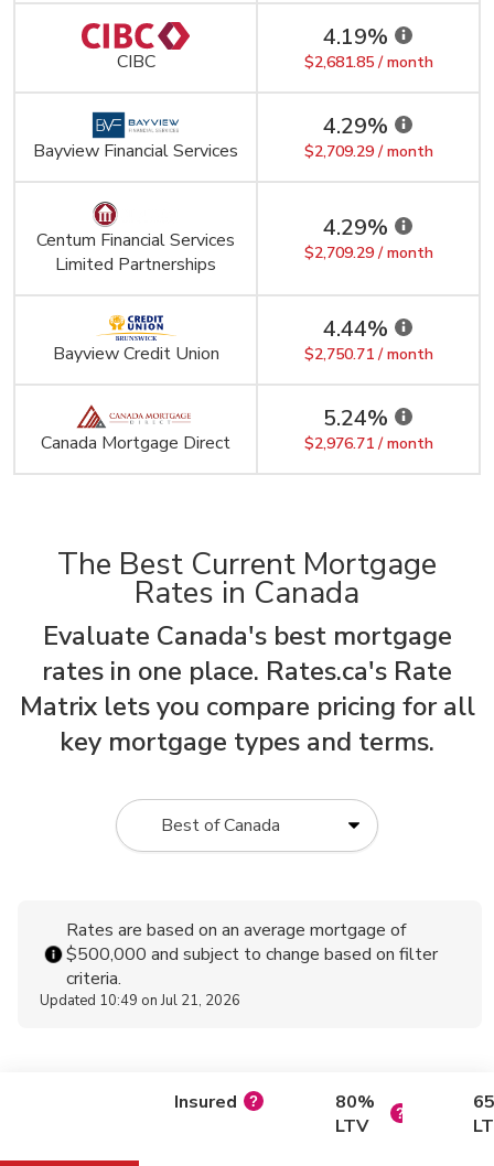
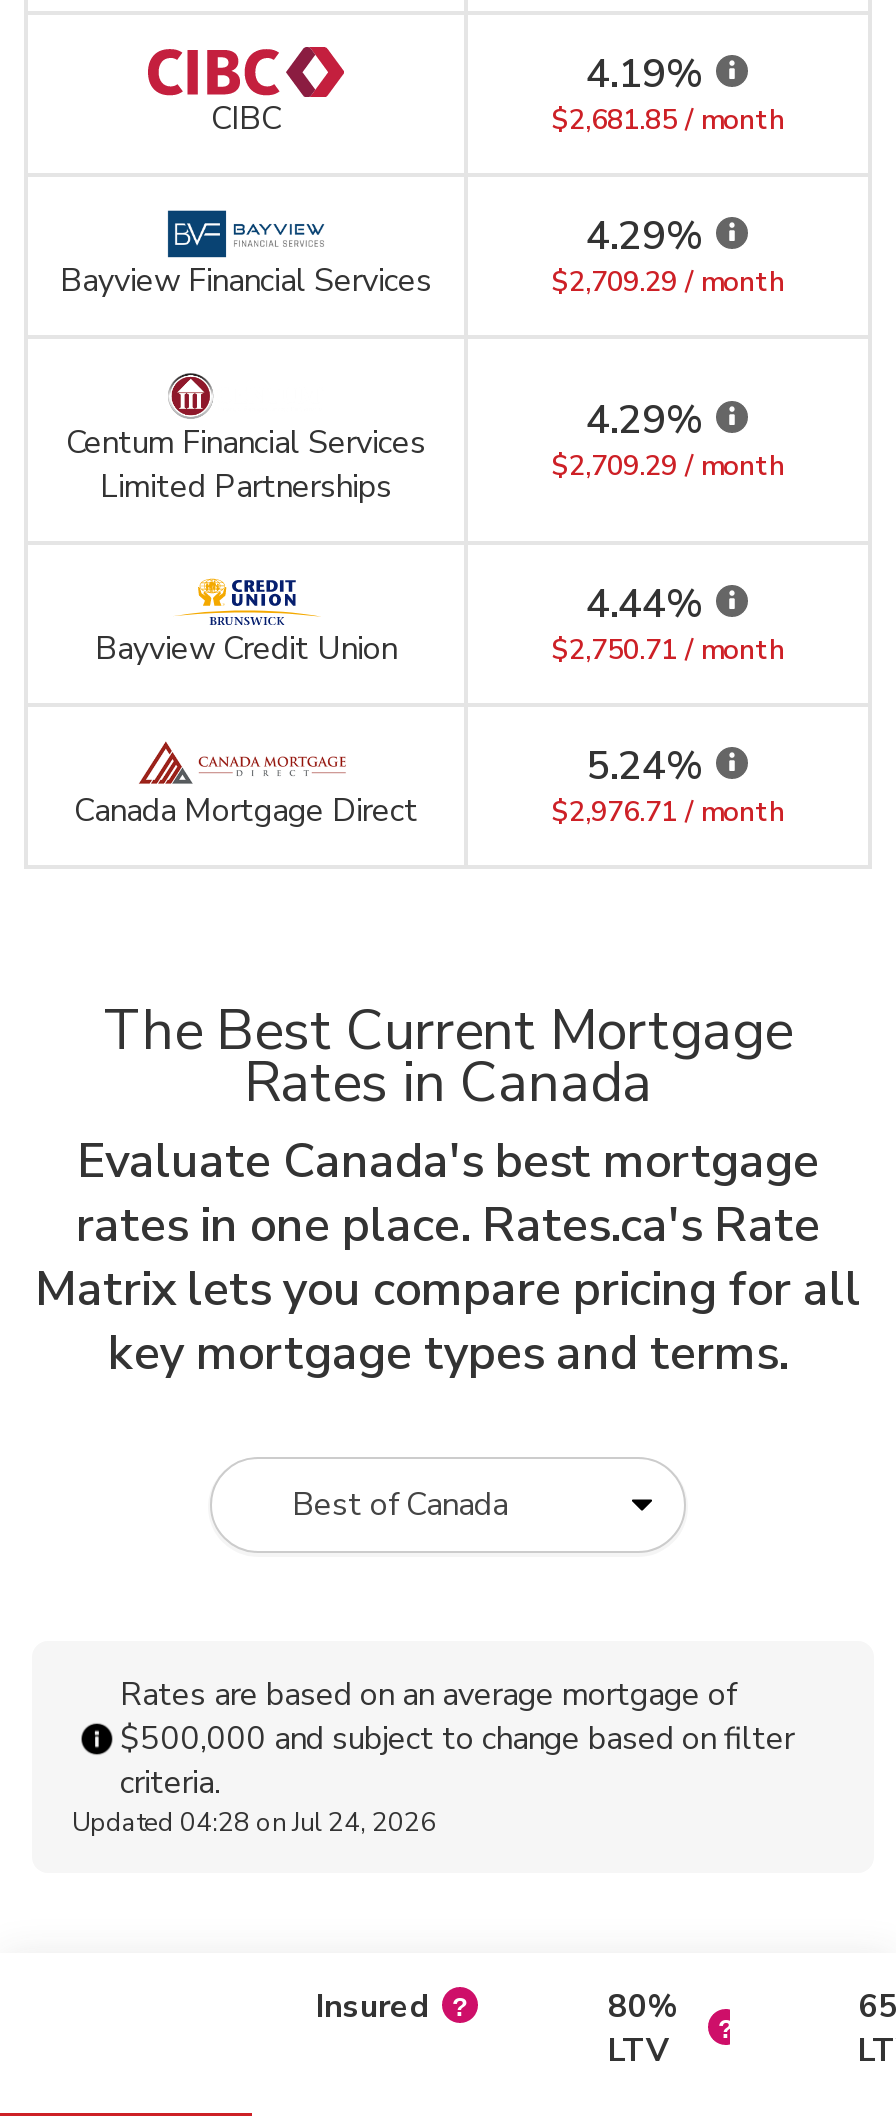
[40,991,240,1011] Updated 10:49 on Jul 21, 2026 -> [72,1805,436,1841] Updated 04:28 on Jul 24, 2026

